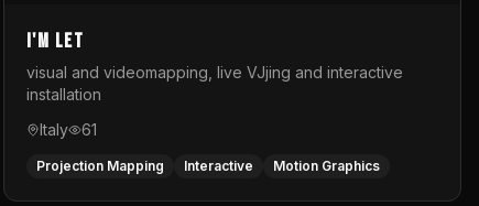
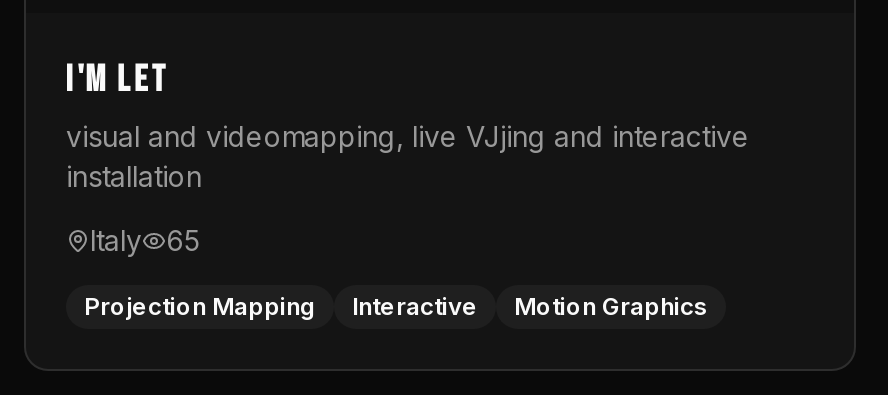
[40,120,97,139] Italy 61 -> [90,223,200,257] Italy 65

